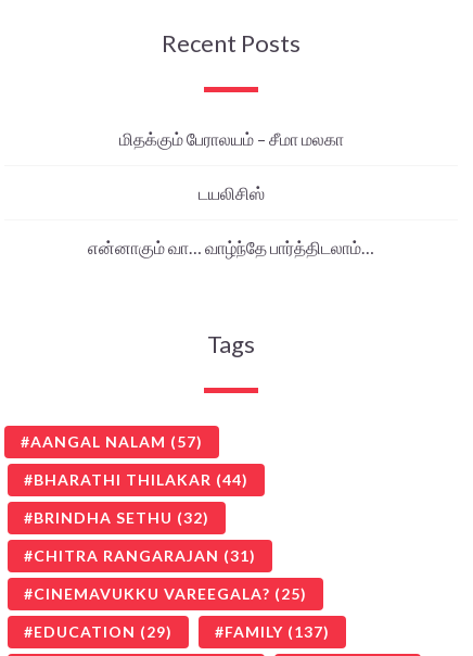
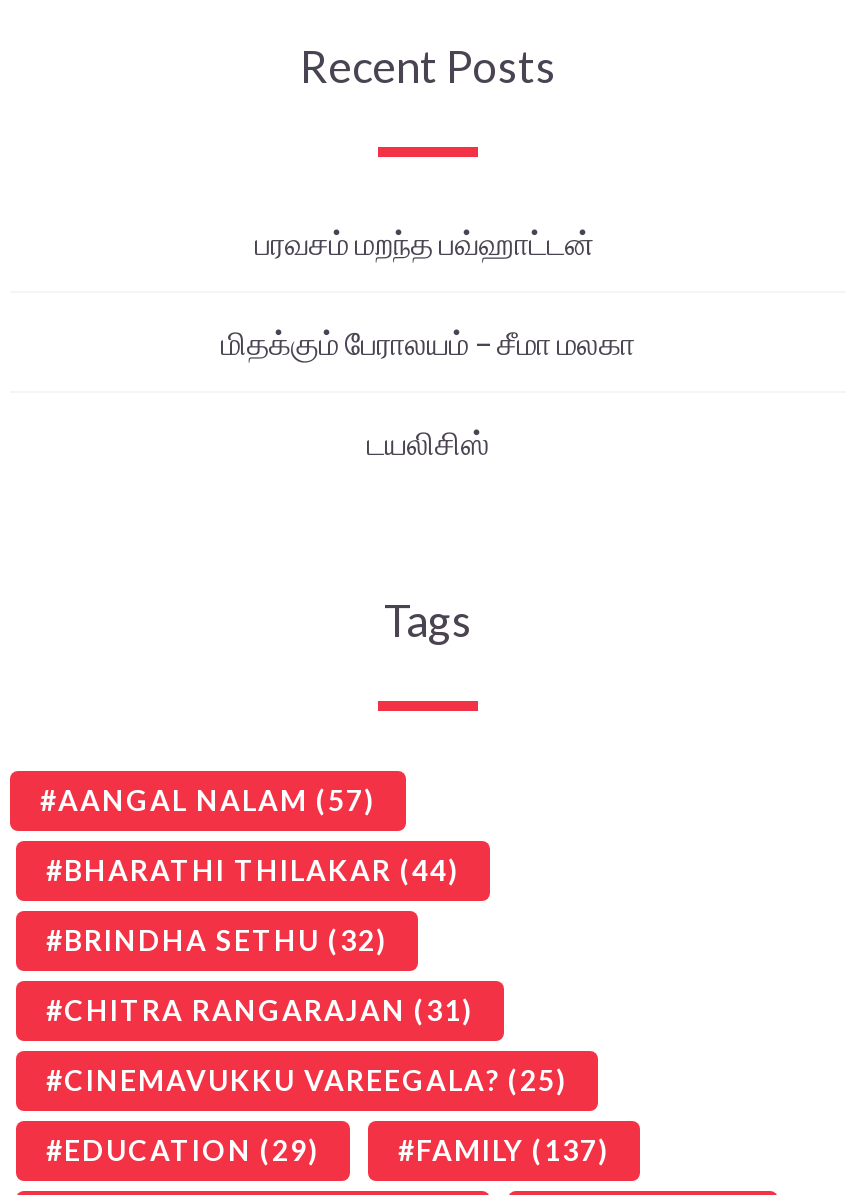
none -> [255,222,601,260] பரவசம் மறந்த பவ்ஹாட்டன்
moved [119,128,343,203] -> [221,322,635,460]: மிதக்கும் பேராலயம் – சீமா மலகா | டயலிசிஸ்
[88,236,374,257] என்னாகும் வா… வாழ்ந்தே பார்த்திடலாம்… -> none

